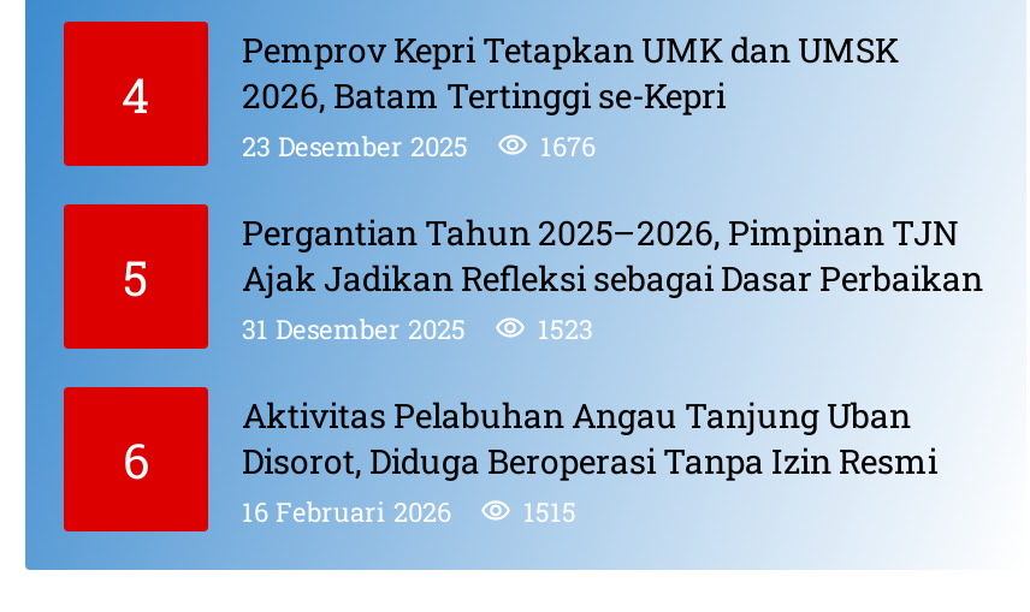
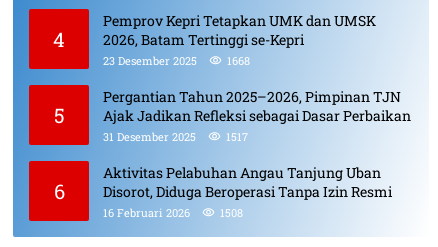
[242,127,596,163] 23 Desember 2025 1676 -> [103,53,250,68] 23 Desember 2025 1668
[242,310,593,346] 31 Desember 2025 1523 -> [103,129,248,144] 31 Desember 2025 1517
[242,493,576,529] 16 Februari 2026 1515 -> [103,205,243,220] 16 Februari 2026 1508

